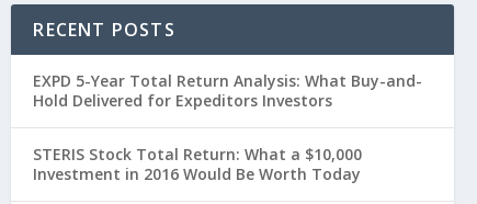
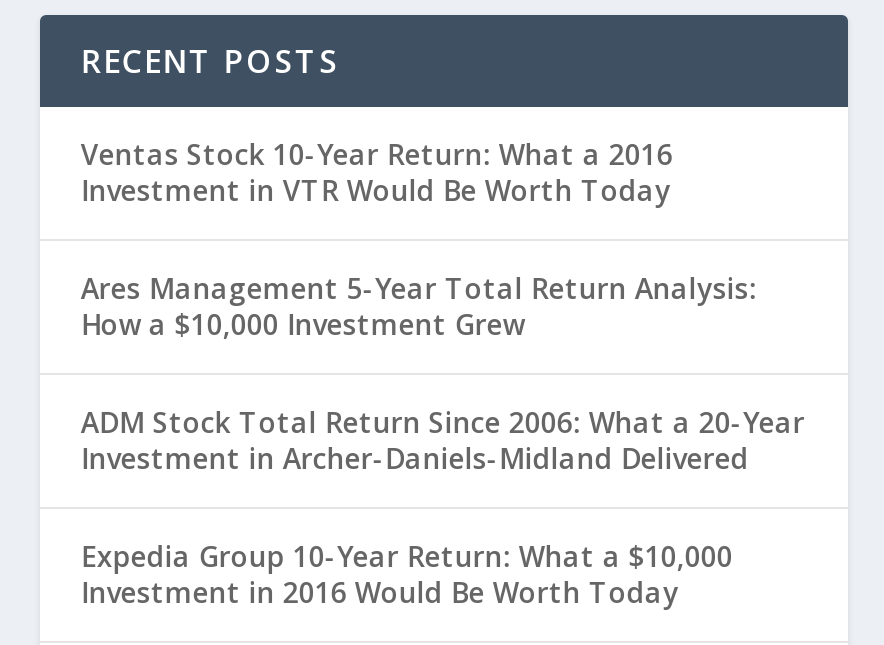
[33,70,423,165] EXPD 5-Year Total Return Analysis: What Buy-and- | Hold Delivered for Expeditors Investors | STERIS Stock Total Return: What a $10,000 -> [81,135,805,575] Ventas Stock 10-Year Return: What a 2016 | Investment in VTR Would Be Worth Today | Ares Management 5-Year Total Return Analysis: | How a $10,000 Investment Grew | ADM Stock Total Return Since 2006: What a 20-Year | Investment in Archer-Daniels-Midland Delivered | Expedia Group 10-Year Return: What a $10,000

